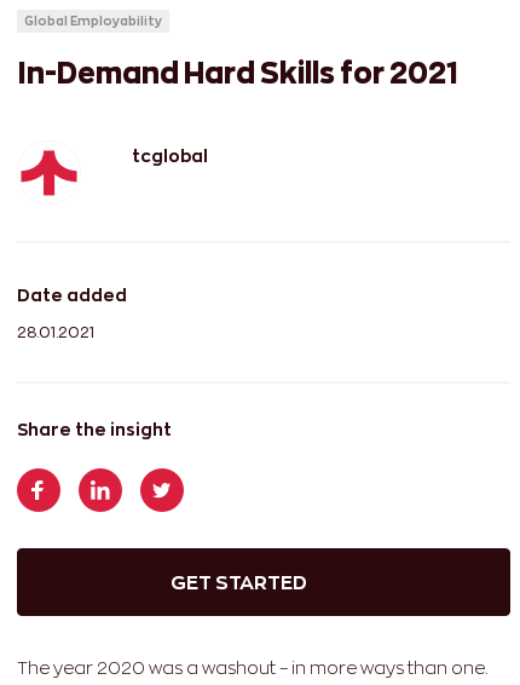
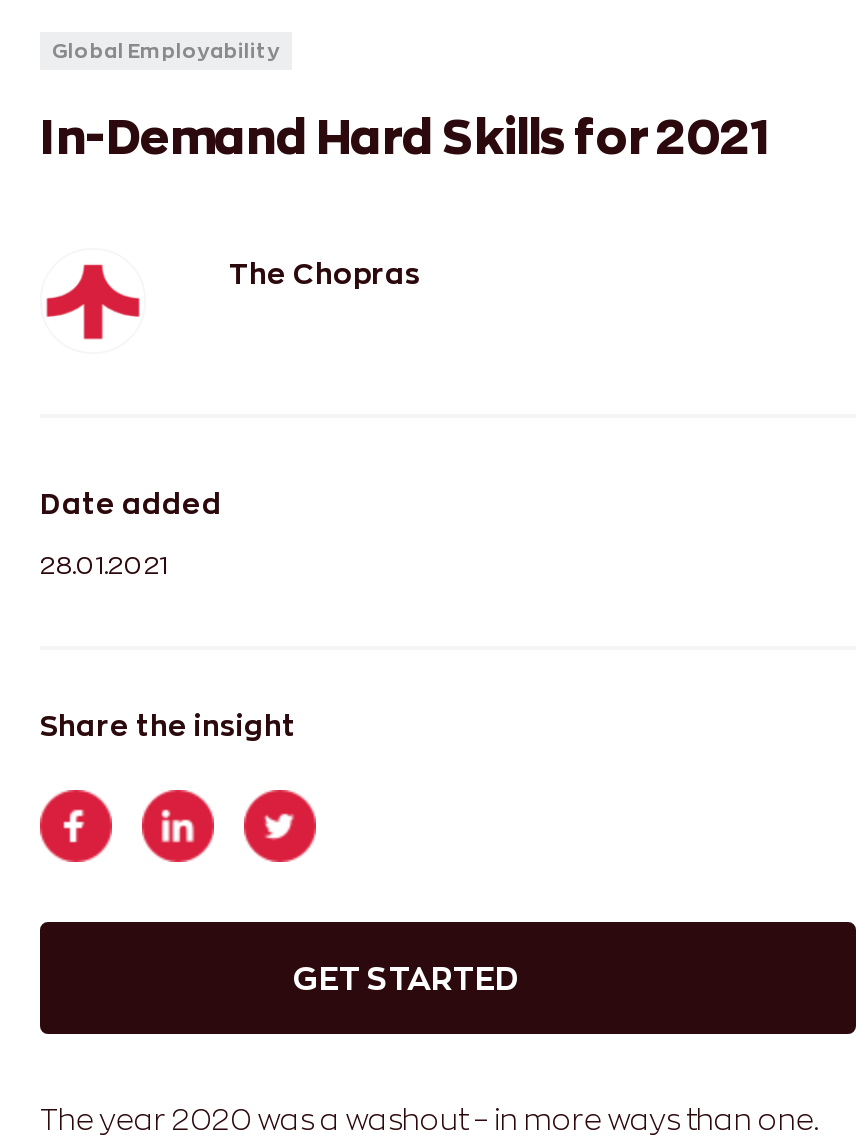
[131,146,207,164] tcglobal -> [229,258,421,288] The Chopras

